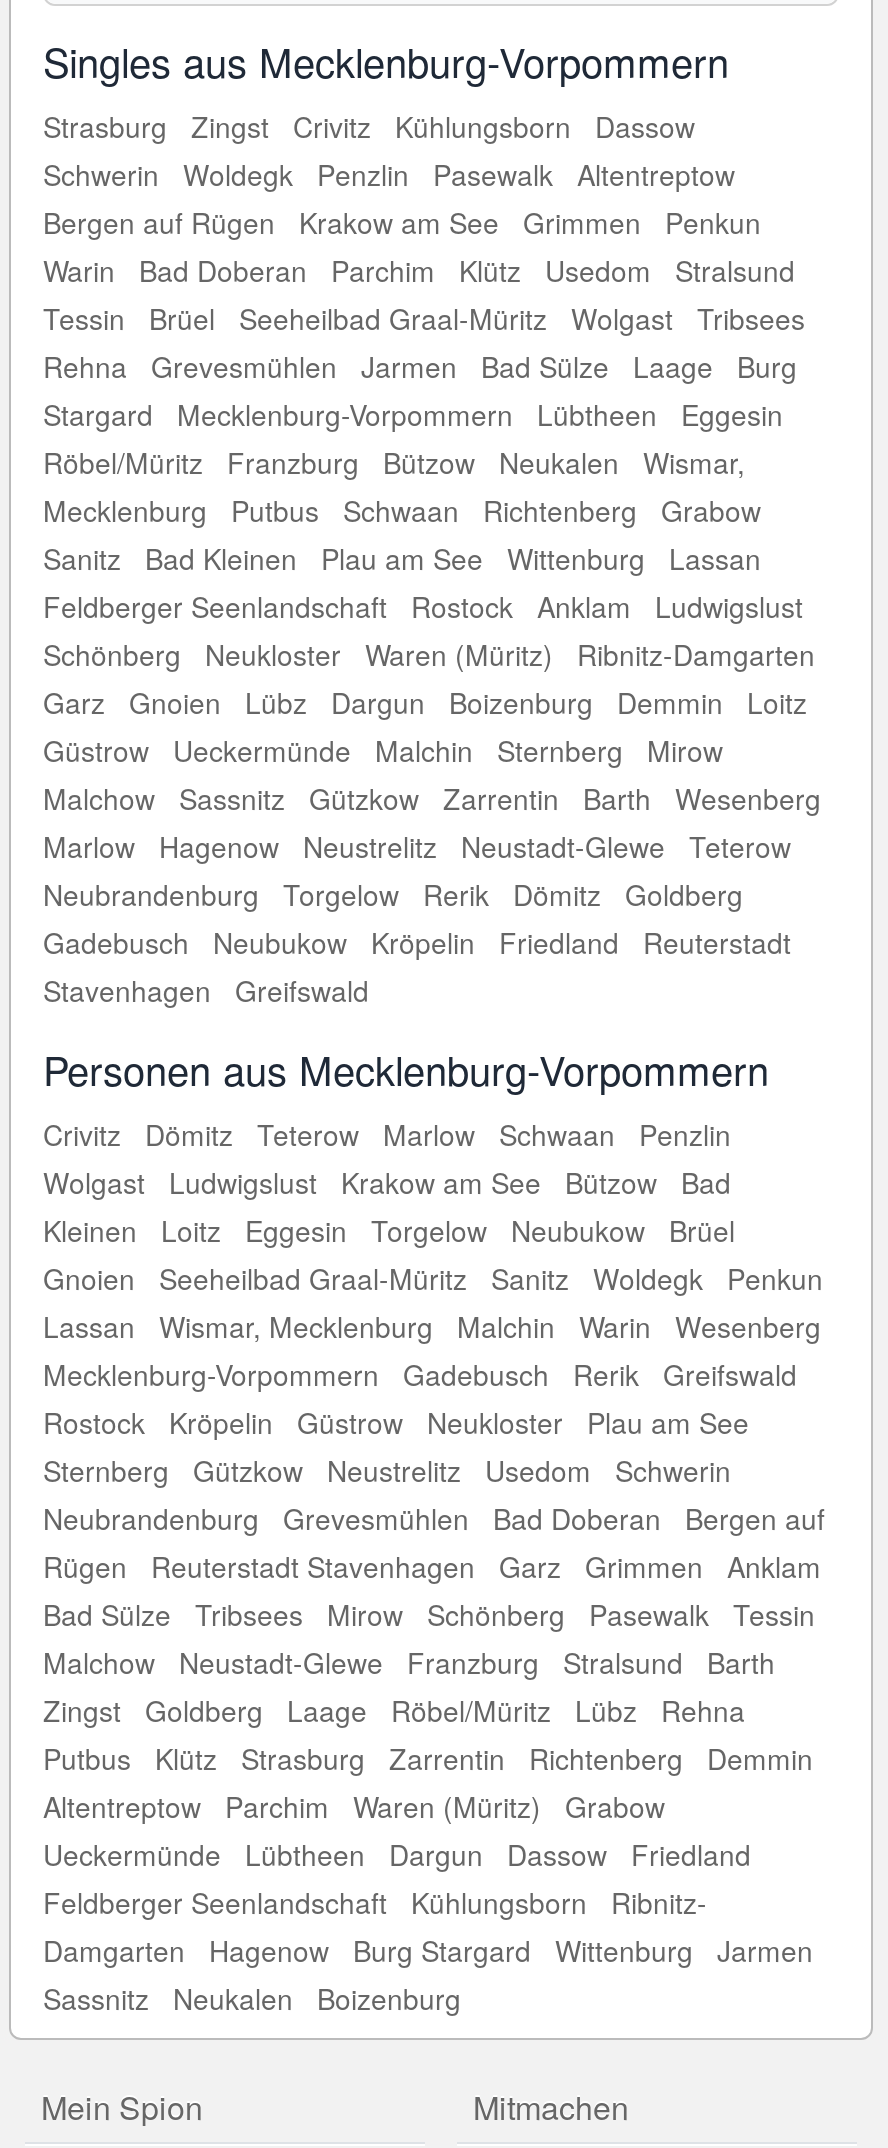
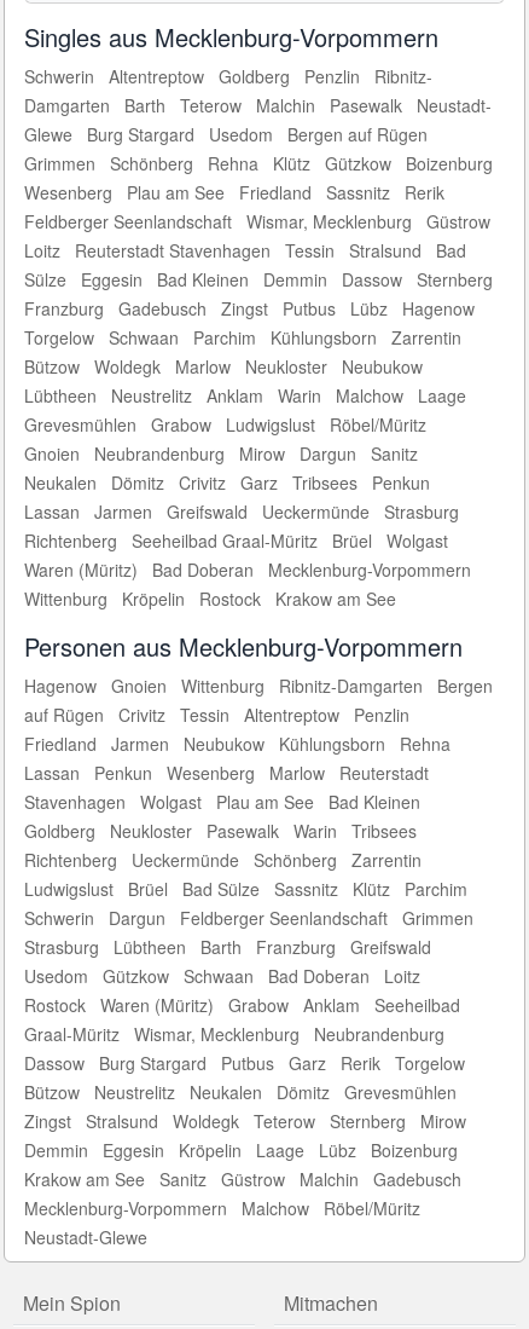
[43,107,821,1011] Strasburg Zingst Crivitz Kühlungsborn Dassow | Schwerin Woldegk Penzlin Pasewalk Altentreptow | Bergen auf Rügen Krakow am See Grimmen Penkun | Warin Bad Doberan Parchim Klütz Usedom Stralsund | Tessin Brüel Seeheilbad Graal-Müritz Wolgast Tribsees | Rehna Grevesmühlen Jarmen Bad Sülze Laage Burg | Stargard Mecklenburg-Vorpommern Lübtheen Eggesin | Röbel/Müritz Franzburg Bützow Neukalen Wismar, | Mecklenburg Putbus Schwaan Richtenberg Grabow | Sanitz Bad Kleinen Plau am See Wittenburg Lassan | Feldberger Seenlandschaft Rostock Anklam Ludwigslust | Schönberg Neukloster Waren (Müritz) Ribnitz-Damgarten | Garz Gnoien Lübz Dargun Boizenburg Demmin Loitz | Güstrow Ueckermünde Malchin Sternberg Mirow | Malchow Sassnitz Gützkow Zarrentin Barth Wesenberg | Marlow Hagenow Neustrelitz Neustadt-Glewe Teterow | Neubrandenburg Torgelow Rerik Dömitz Goldberg | Gadebusch Neubukow Kröpelin Friedland Reuterstadt | Stavenhagen Greifswald -> [24,64,493,611] Schwerin Altentreptow Goldberg Penzlin Ribnitz- | Damgarten Barth Teterow Malchin Pasewalk Neustadt- | Glewe Burg Stargard Usedom Bergen auf Rügen | Grimmen Schönberg Rehna Klütz Gützkow Boizenburg | Wesenberg Plau am See Friedland Sassnitz Rerik | Feldberger Seenlandschaft Wismar, Mecklenburg Güstrow | Loitz Reuterstadt Stavenhagen Tessin Stralsund Bad | Sülze Eggesin Bad Kleinen Demmin Dassow Sternberg | Franzburg Gadebusch Zingst Putbus Lübz Hagenow | Torgelow Schwaan Parchim Kühlungsborn Zarrentin | Bützow Woldegk Marlow Neukloster Neubukow | Lübtheen Neustrelitz Anklam Warin Malchow Laage | Grevesmühlen Grabow Ludwigslust Röbel/Müritz | Gnoien Neubrandenburg Mirow Dargun Sanitz | Neukalen Dömitz Crivitz Garz Tribsees Penkun | Lassan Jarmen Greifswald Ueckermünde Strasburg | Richtenberg Seeheilbad Graal-Müritz Brüel Wolgast | Waren (Müritz) Bad Doberan Mecklenburg-Vorpommern | Wittenburg Kröpelin Rostock Krakow am See
[43,1115,825,2019] Crivitz Dömitz Teterow Marlow Schwaan Penzlin | Wolgast Ludwigslust Krakow am See Bützow Bad | Kleinen Loitz Eggesin Torgelow Neubukow Brüel | Gnoien Seeheilbad Graal-Müritz Sanitz Woldegk Penkun | Lassan Wismar, Mecklenburg Malchin Warin Wesenberg | Mecklenburg-Vorpommern Gadebusch Rerik Greifswald | Rostock Kröpelin Güstrow Neukloster Plau am See | Sternberg Gützkow Neustrelitz Usedom Schwerin | Neubrandenburg Grevesmühlen Bad Doberan Bergen auf | Rügen Reuterstadt Stavenhagen Garz Grimmen Anklam | Bad Sülze Tribsees Mirow Schönberg Pasewalk Tessin | Malchow Neustadt-Glewe Franzburg Stralsund Barth | Zingst Goldberg Laage Röbel/Müritz Lübz Rehna | Putbus Klütz Strasburg Zarrentin Richtenberg Demmin | Altentreptow Parchim Waren (Müritz) Grabow | Ueckermünde Lübtheen Dargun Dassow Friedland | Feldberger Seenlandschaft Kühlungsborn Ribnitz- | Damgarten Hagenow Burg Stargard Wittenburg Jarmen | Sassnitz Neukalen Boizenburg -> [24,674,493,1250] Hagenow Gnoien Wittenburg Ribnitz-Damgarten Bergen | auf Rügen Crivitz Tessin Altentreptow Penzlin | Friedland Jarmen Neubukow Kühlungsborn Rehna | Lassan Penkun Wesenberg Marlow Reuterstadt | Stavenhagen Wolgast Plau am See Bad Kleinen | Goldberg Neukloster Pasewalk Warin Tribsees | Richtenberg Ueckermünde Schönberg Zarrentin | Ludwigslust Brüel Bad Sülze Sassnitz Klütz Parchim | Schwerin Dargun Feldberger Seenlandschaft Grimmen | Strasburg Lübtheen Barth Franzburg Greifswald | Usedom Gützkow Schwaan Bad Doberan Loitz | Rostock Waren (Müritz) Grabow Anklam Seeheilbad | Graal-Müritz Wismar, Mecklenburg Neubrandenburg | Dassow Burg Stargard Putbus Garz Rerik Torgelow | Bützow Neustrelitz Neukalen Dömitz Grevesmühlen | Zingst Stralsund Woldegk Teterow Sternberg Mirow | Demmin Eggesin Kröpelin Laage Lübz Boizenburg | Krakow am See Sanitz Güstrow Malchin Gadebusch | Mecklenburg-Vorpommern Malchow Röbel/Müritz | Neustadt-Glewe

